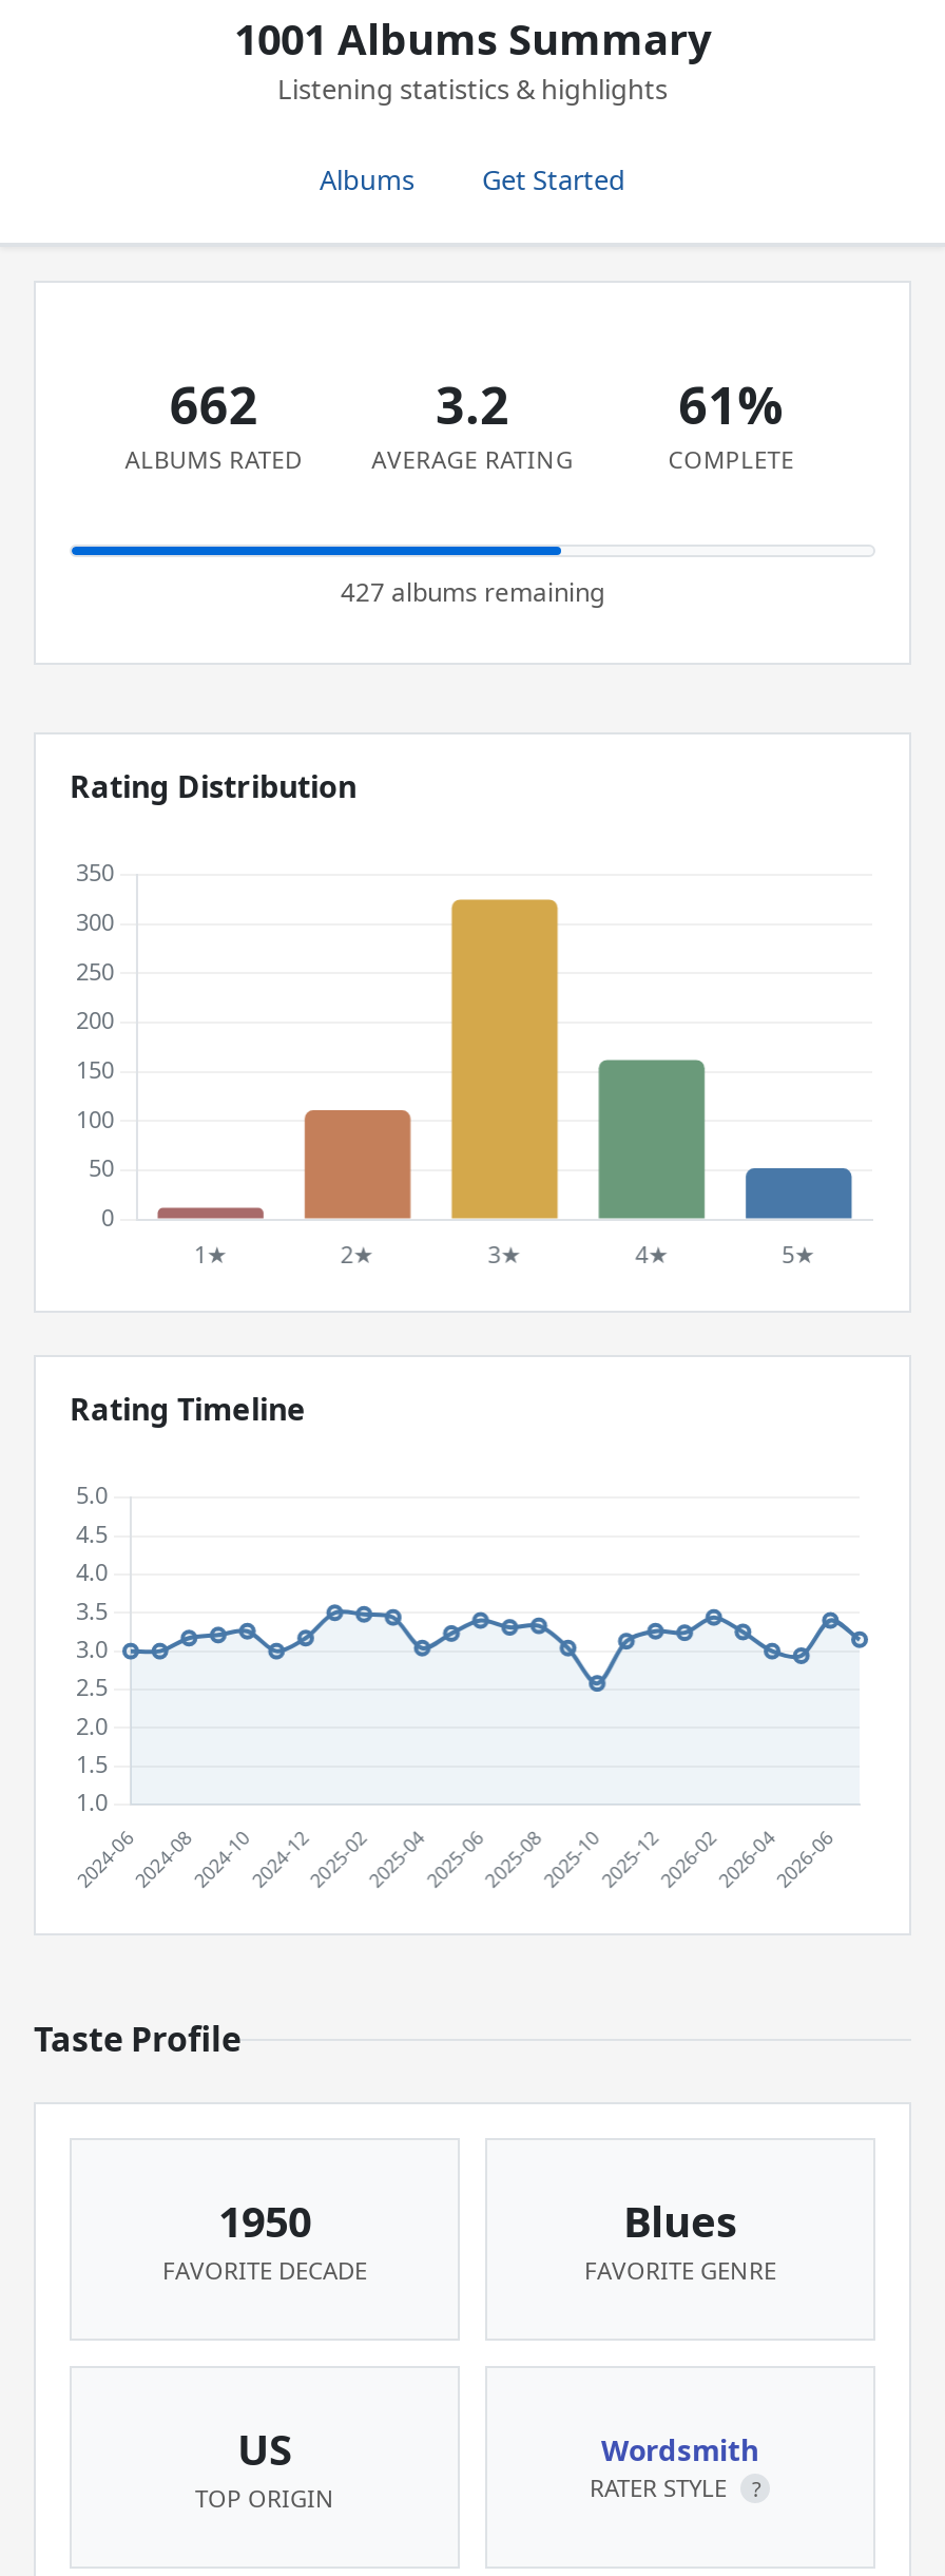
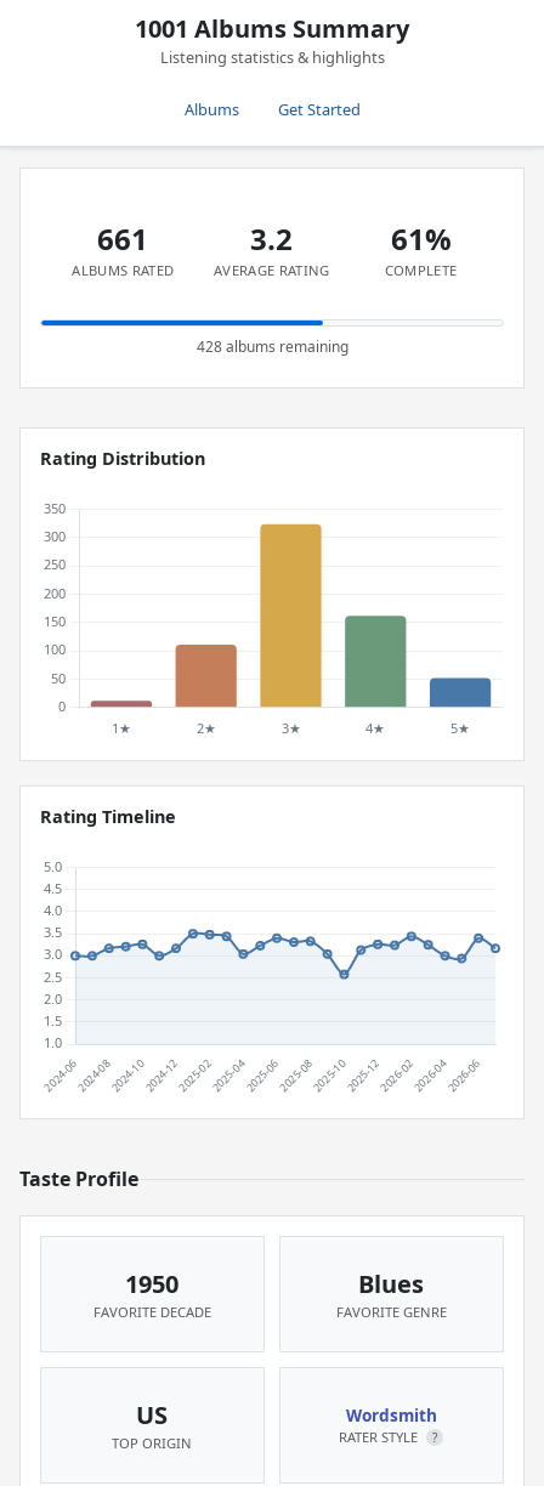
[169,369,258,439] 662 -> [98,219,149,259] 661
[341,574,604,610] 427 albums remaining -> [196,336,348,357] 428 albums remaining

